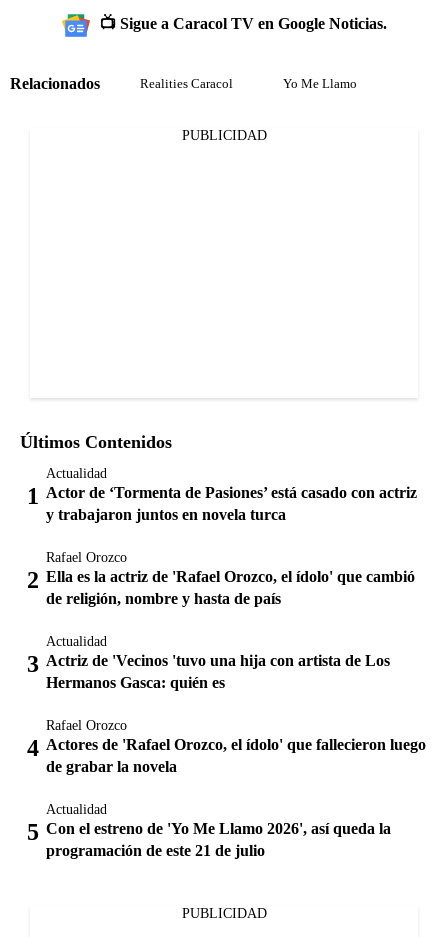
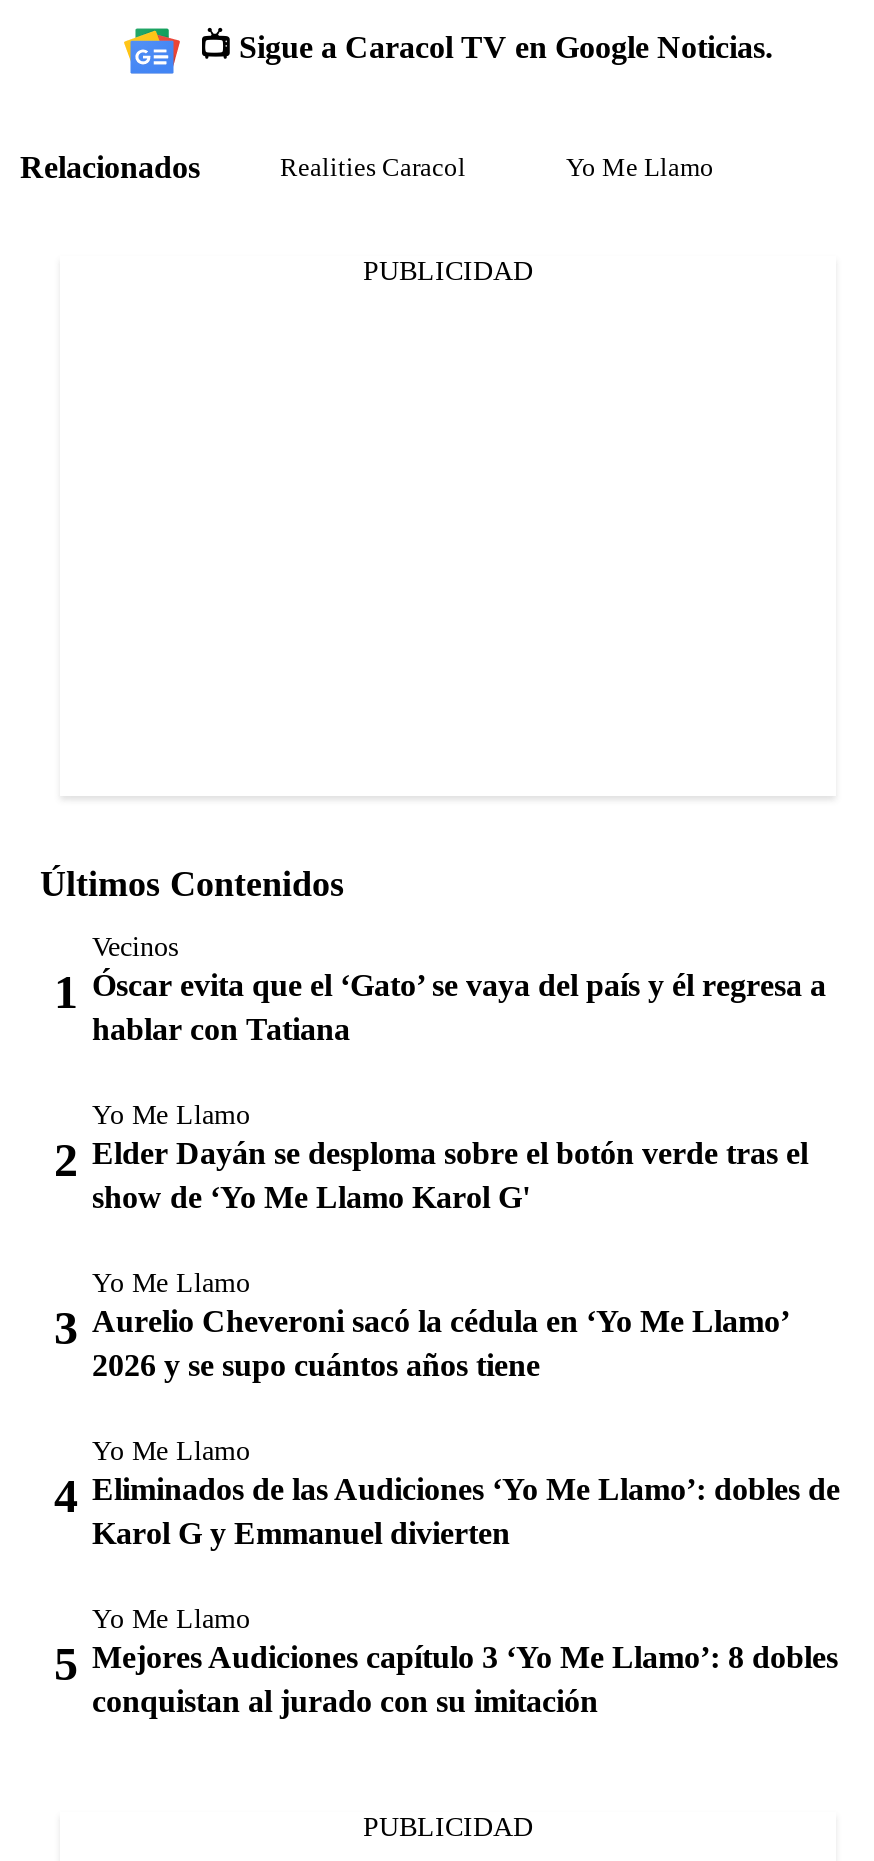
[46,466,417,523] Actualidad | Actor de ‘Tormenta de Pasiones’ está casado con actriz | y trabajaron juntos en novela turca -> [92,932,826,1046] Vecinos | Óscar evita que el ‘Gato’ se vaya del país y él regresa a | hablar con Tatiana
[46,550,415,607] Rafael Orozco | Ella es la actriz de 'Rafael Orozco, el ídolo' que cambió | de religión, nombre y hasta de país -> [92,1100,808,1214] Yo Me Llamo | Elder Dayán se desploma sobre el botón verde tras el | show de ‘Yo Me Llamo Karol G'
[46,634,390,691] Actualidad | Actriz de 'Vecinos 'tuvo una hija con artista de Los | Hermanos Gasca: quién es -> [92,1268,788,1382] Yo Me Llamo | Aurelio Cheveroni sacó la cédula en ‘Yo Me Llamo’ | 2026 y se supo cuántos años tiene
[46,718,426,775] Rafael Orozco | Actores de 'Rafael Orozco, el ídolo' que fallecieron luego | de grabar la novela -> [92,1436,840,1550] Yo Me Llamo | Eliminados de las Audiciones ‘Yo Me Llamo’: dobles de | Karol G y Emmanuel divierten
[46,802,391,859] Actualidad | Con el estreno de 'Yo Me Llamo 2026', así queda la | programación de este 21 de julio -> [92,1604,838,1718] Yo Me Llamo | Mejores Audiciones capítulo 3 ‘Yo Me Llamo’: 8 dobles | conquistan al jurado con su imitación

